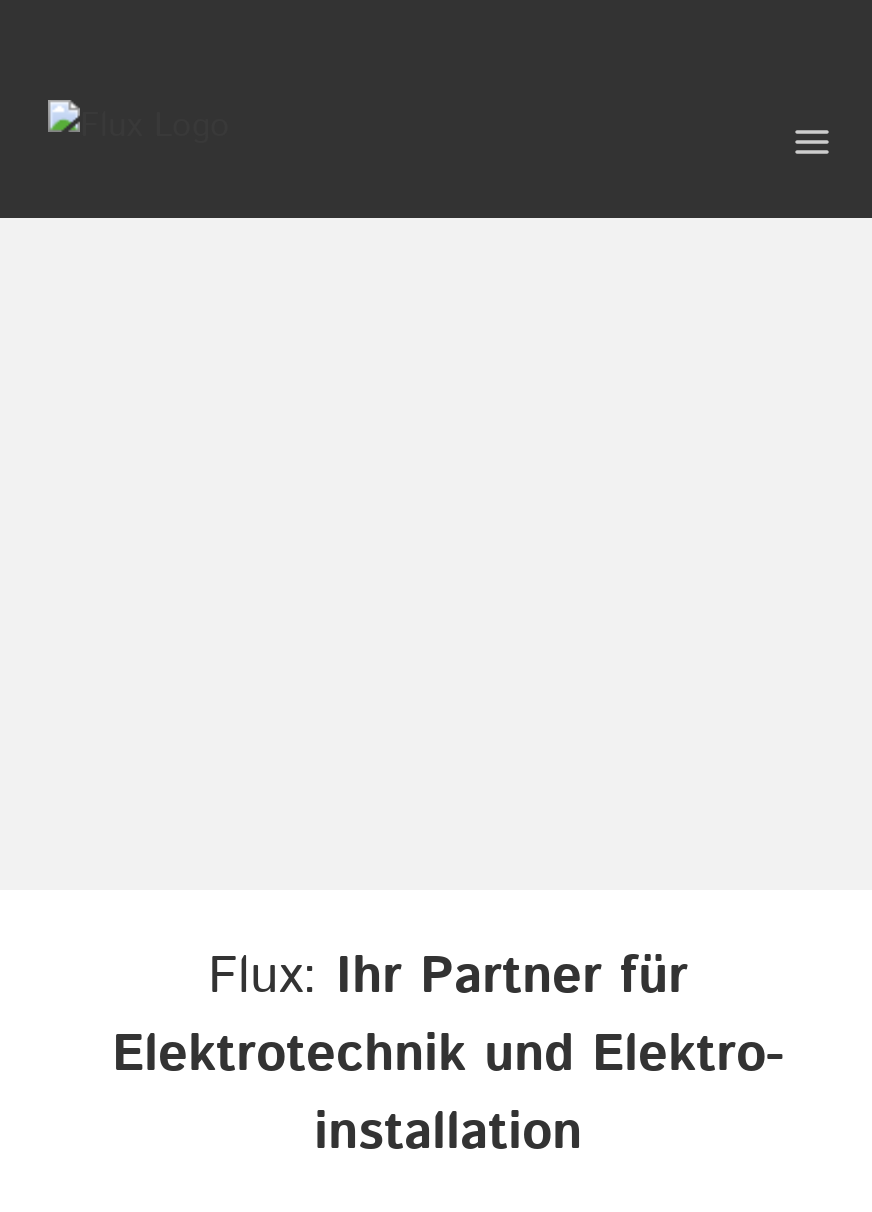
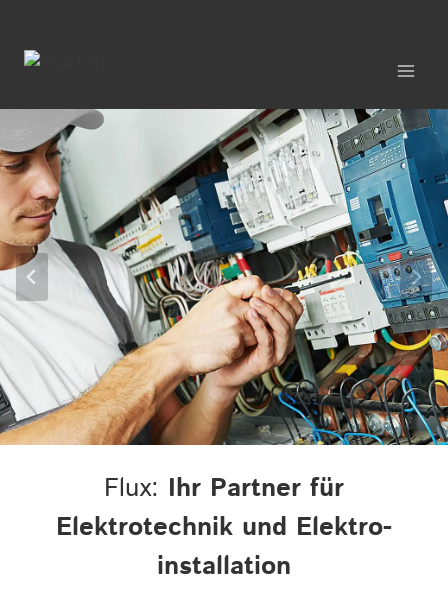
none -> [3,109,445,446] [image]

